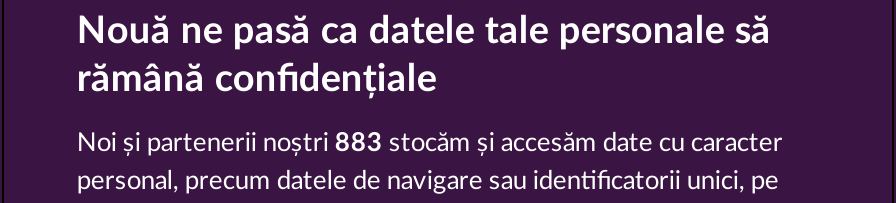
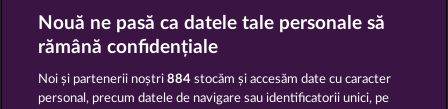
[77,131,783,157] Noi și partenerii noștri 883 stocăm și accesăm date cu caracter -> [38,73,391,86] Noi și partenerii noștri 884 stocăm și accesăm date cu caracter

